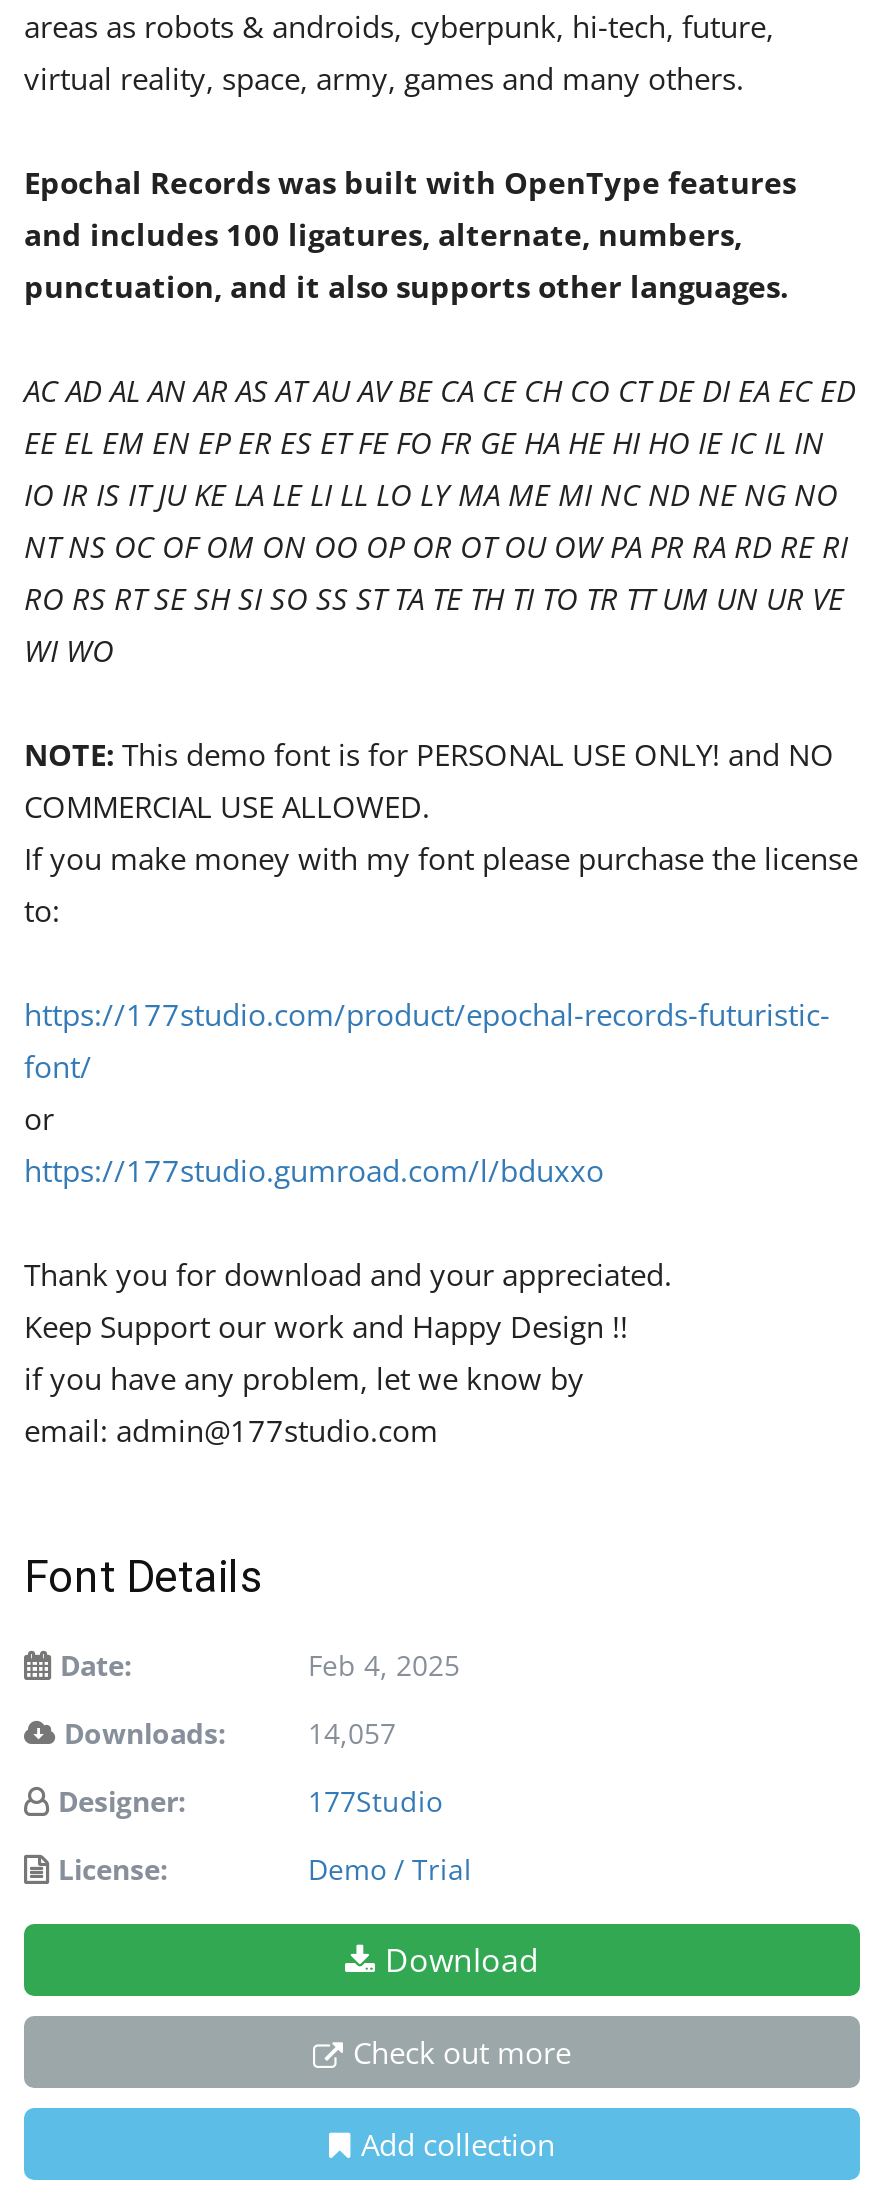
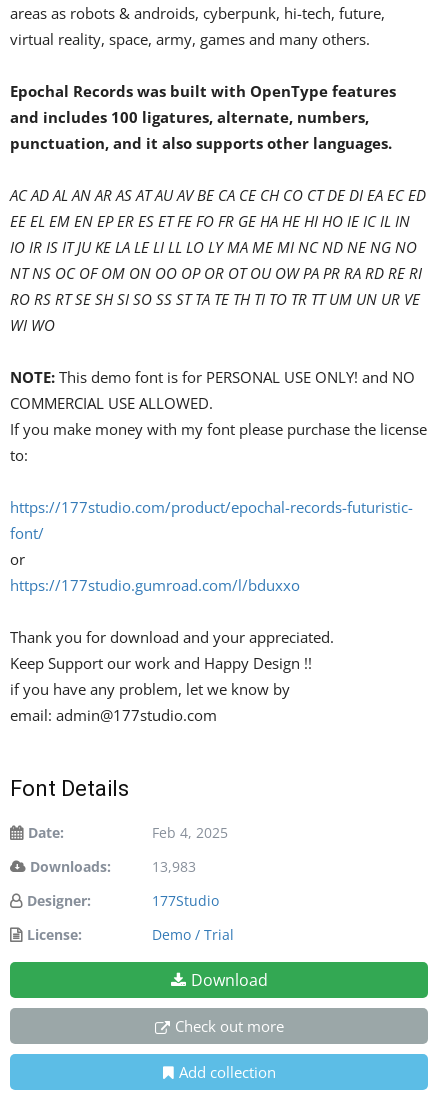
[308,1714,396,1752] 14,057 -> [152,857,196,876] 13,983

